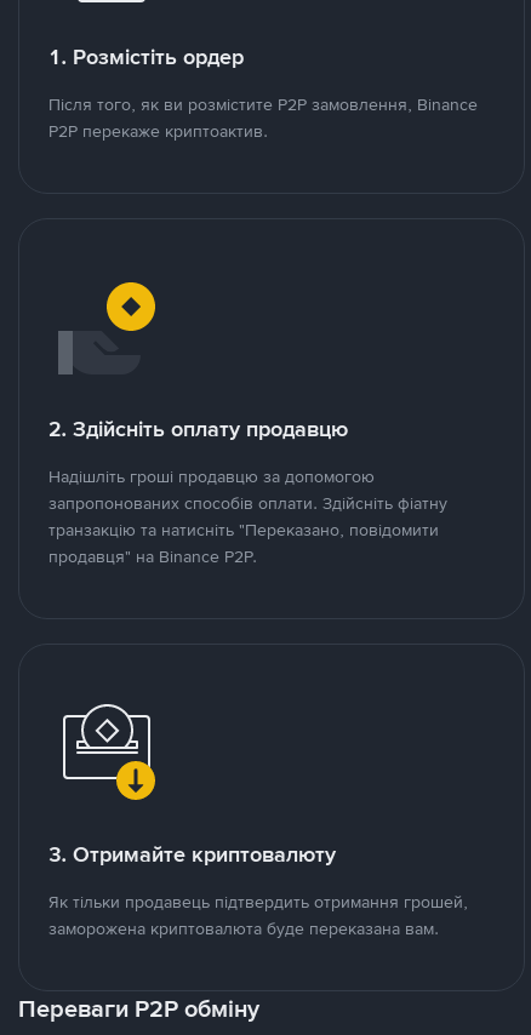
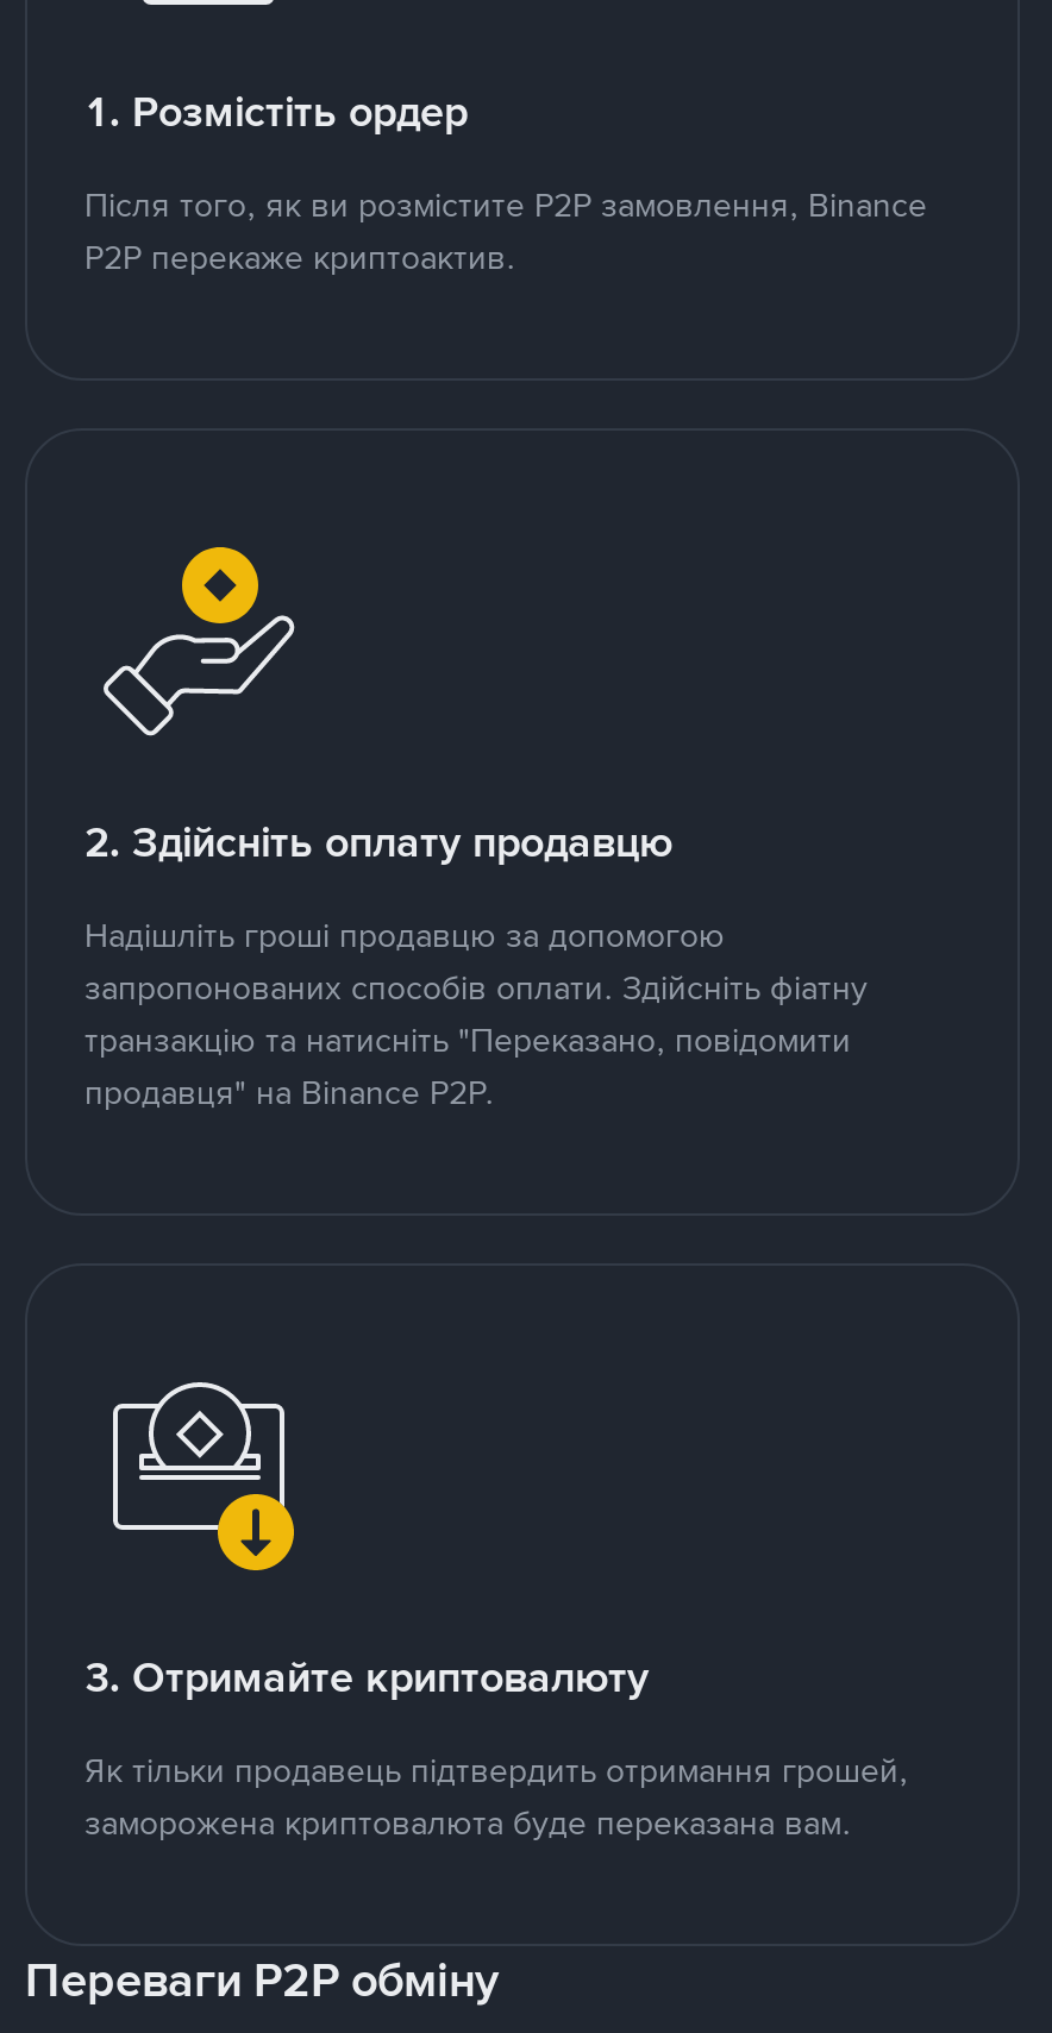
[58,279,156,374] [image] -> [104,545,296,738] [image]

